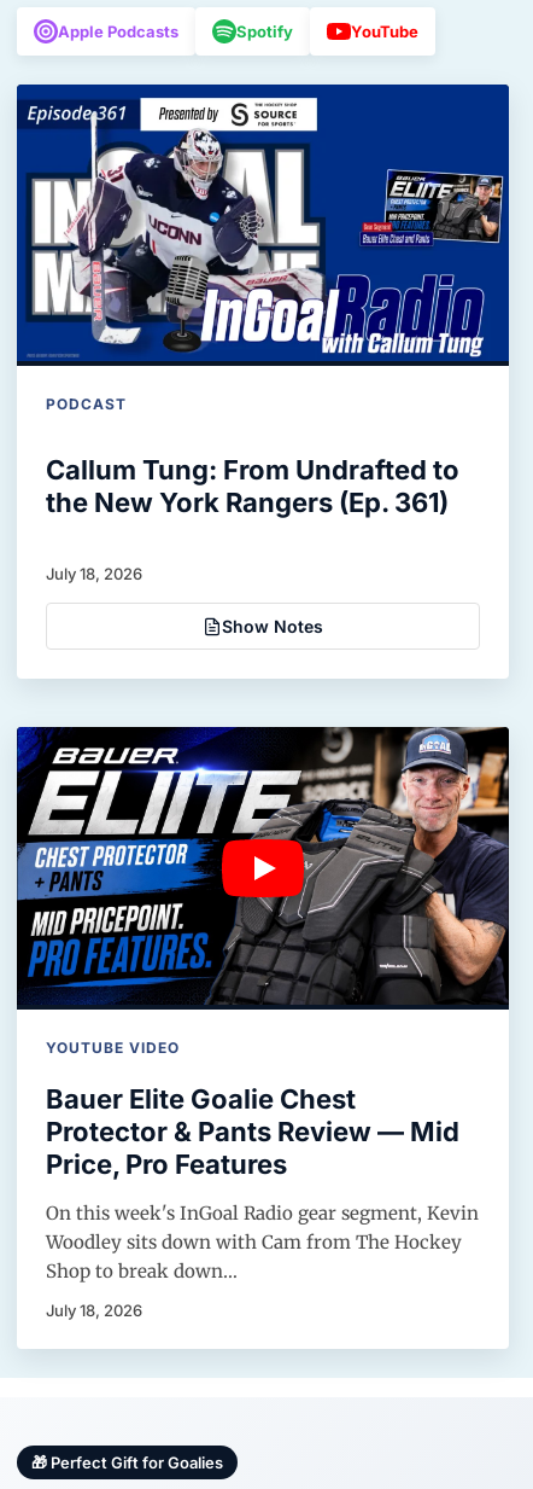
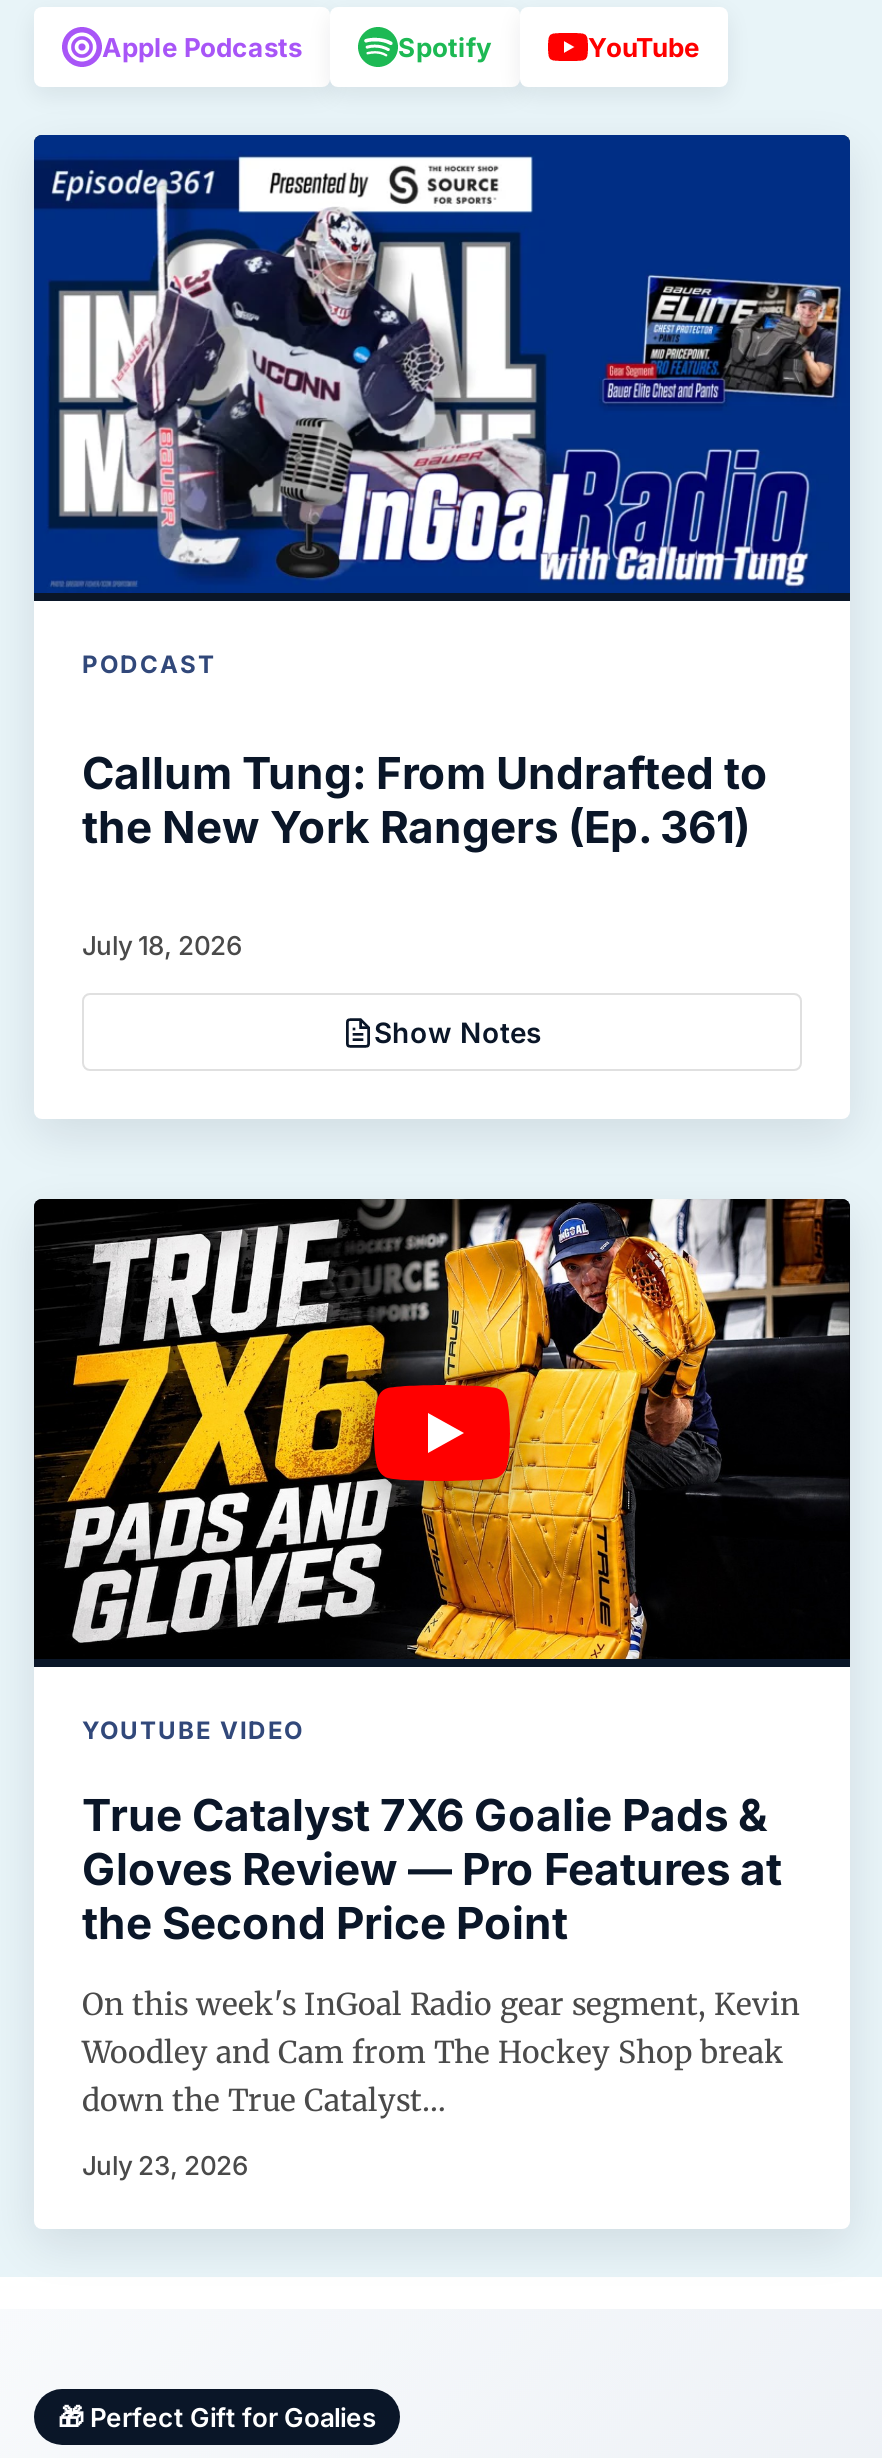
[16,726,510,1005] [image] -> [32,1196,852,1660] [image]
[46,1083,459,1180] Bauer Elite Goalie Chest | Protector & Pants Review — Mid | Price, Pro Features -> [82,1788,782,1948] True Catalyst 7X6 Goalie Pads & | Gloves Review — Pro Features at | the Second Price Point
[46,1230,462,1282] Woodley sits down with Cam from The Hockey | Shop to break down… -> [82,2032,784,2118] Woodley and Cam from The Hockey Shop break | down the True Catalyst…
[46,1300,142,1320] July 18, 2026 -> [82,2148,248,2180] July 23, 2026

